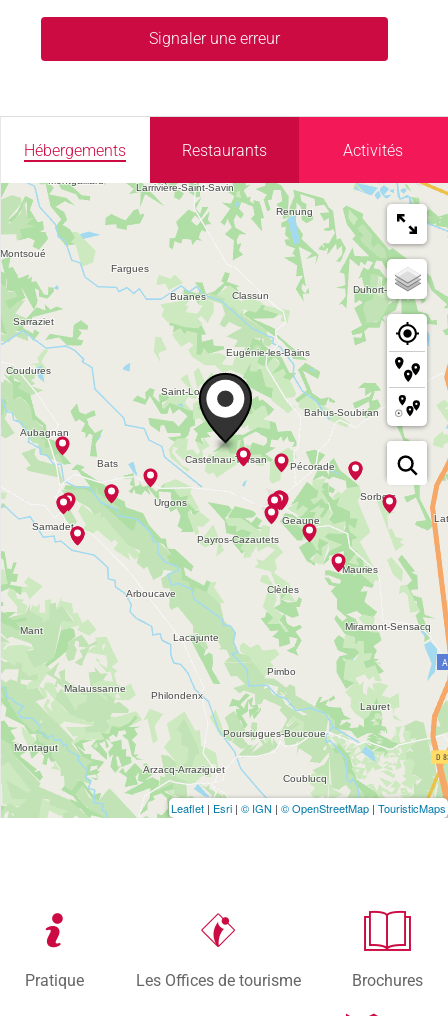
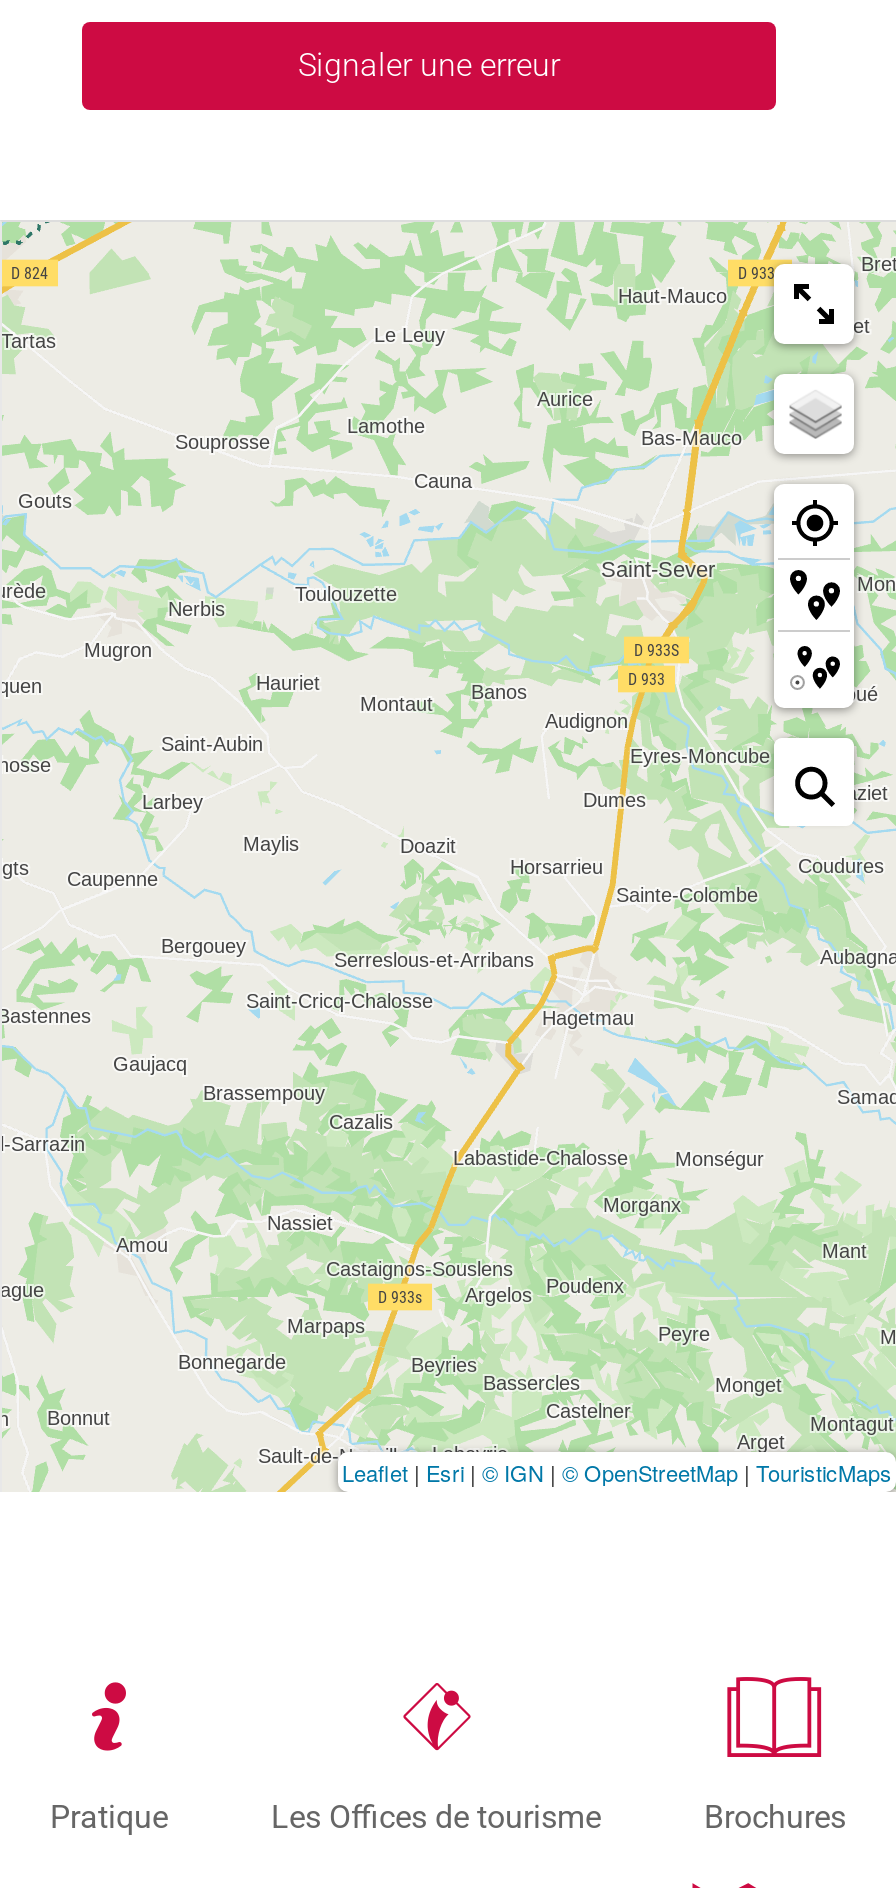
[3,116,445,818] [image] -> [6,220,890,1494] [image]
[24,141,403,160] Hébergements | Restaurants | Activités -> none

